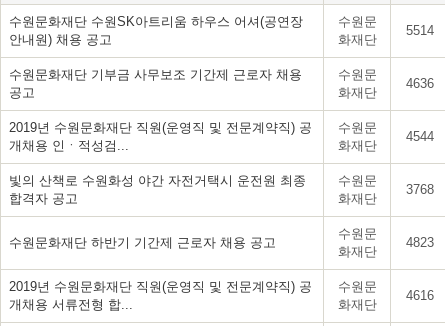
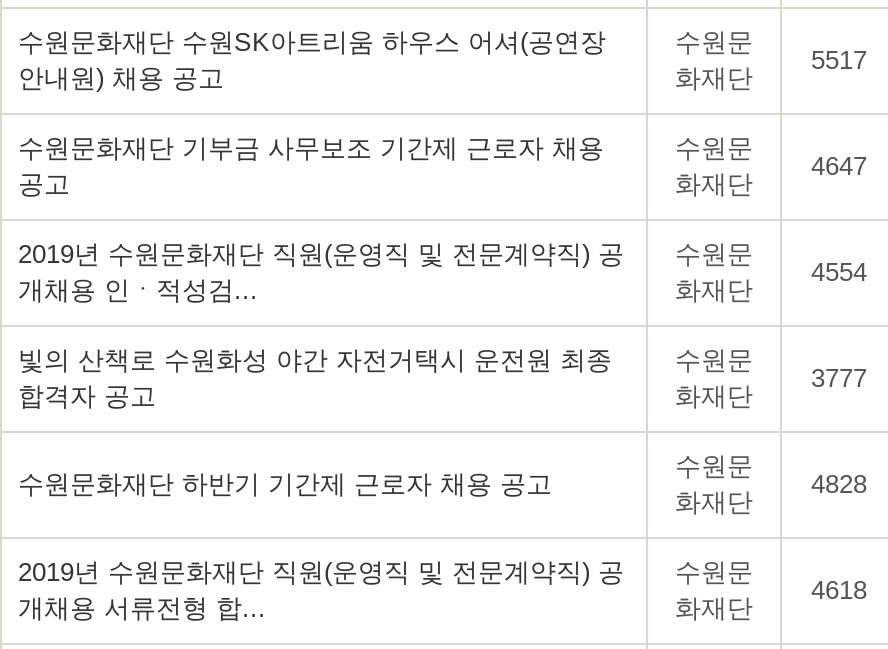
[405,23,433,38] 5514 -> [811,45,867,75] 5517
[405,76,433,91] 4636 -> [811,151,867,181] 4647
[405,129,433,144] 4544 -> [811,257,867,287] 4554
[405,182,433,197] 3768 -> [811,363,867,393] 3777
[405,235,433,250] 4823 -> [811,469,867,499] 4828
[405,288,433,303] 4616 -> [811,575,867,605] 4618

